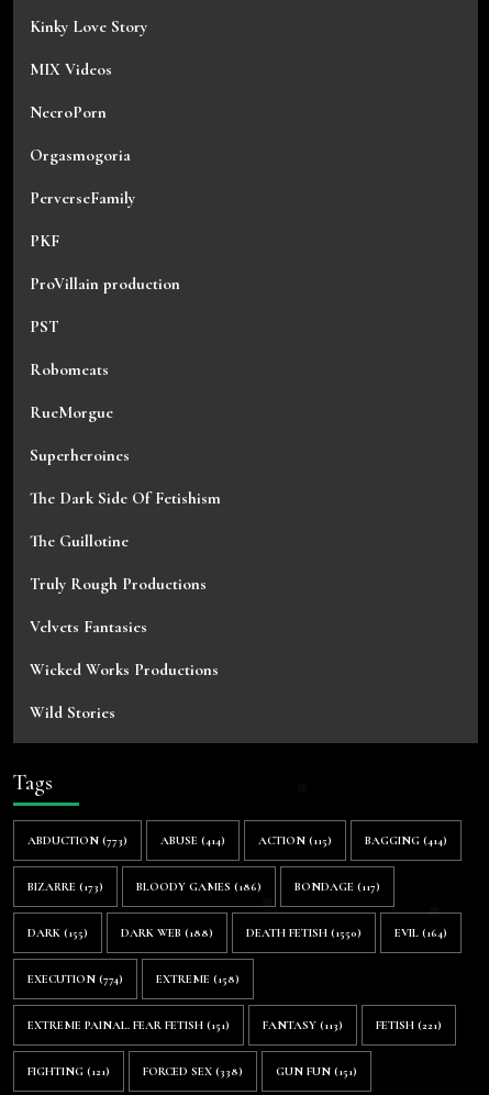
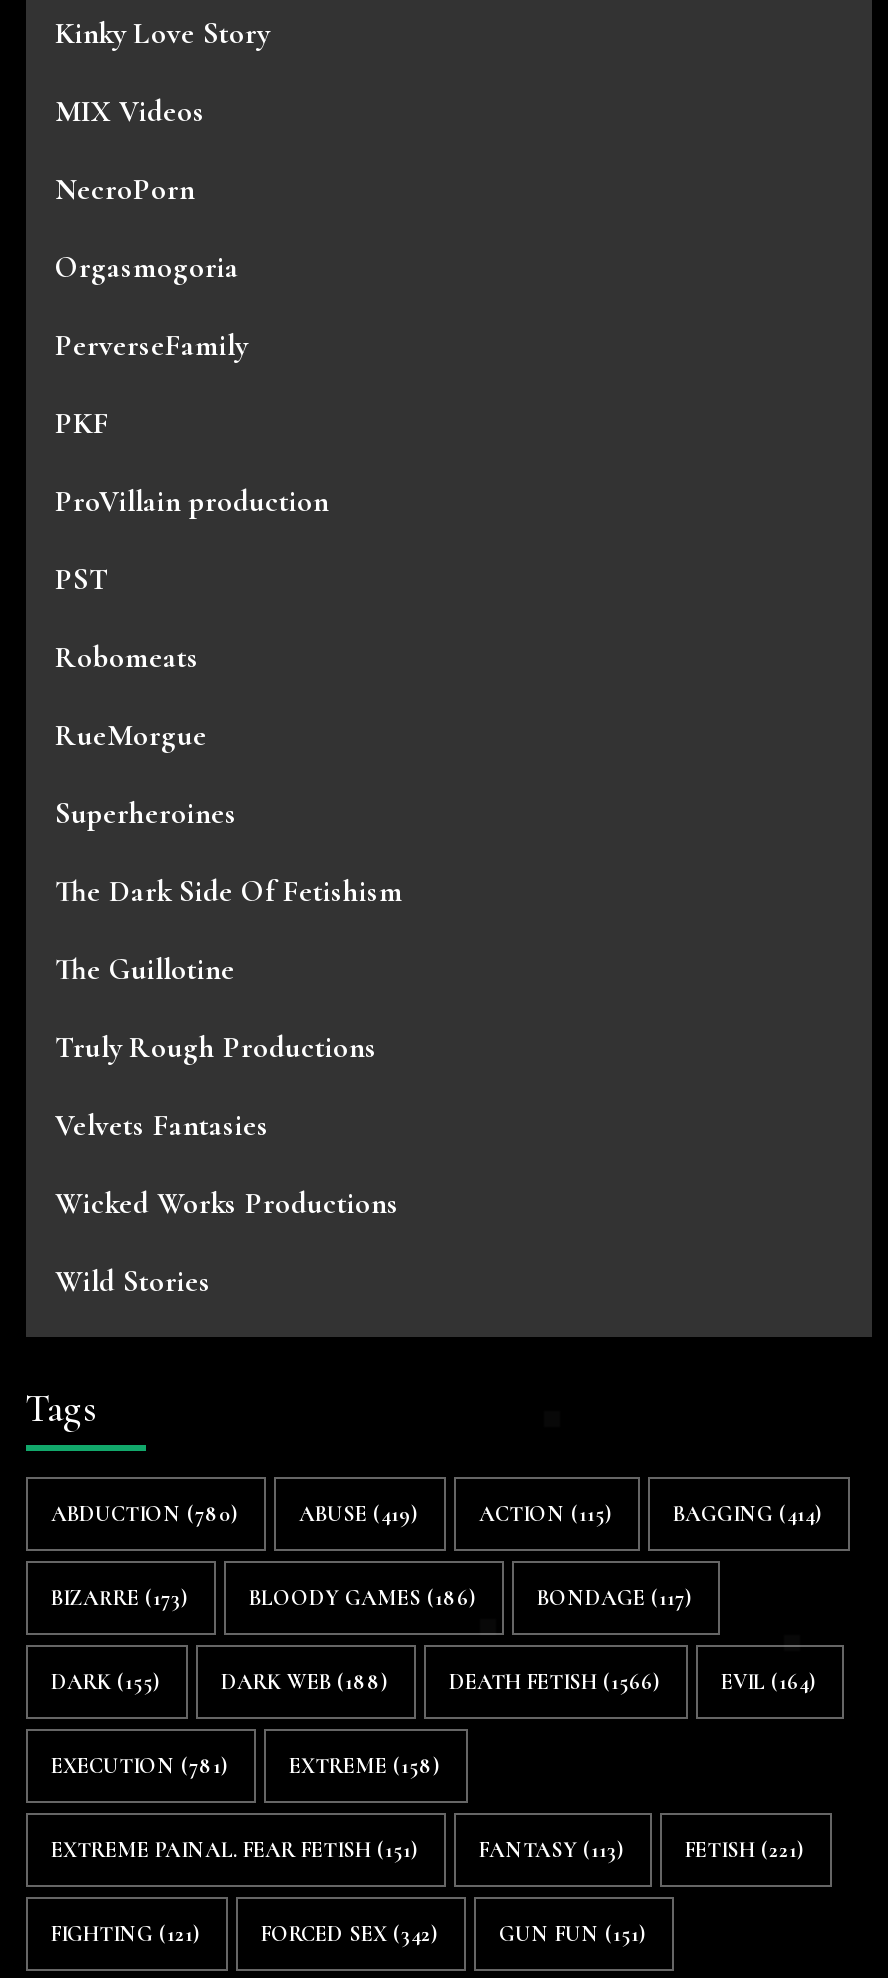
[27,833,127,847] ABDUCTION (773) -> [51,1501,239,1527] ABDUCTION (780)
[160,833,225,847] ABUSE (414) -> [299,1501,419,1527] ABUSE (419)
[246,925,361,940] DEATH FETISH (1550) -> [449,1669,661,1695] DEATH FETISH (1566)
[27,972,123,986] EXECUTION (774) -> [51,1753,229,1779] EXECUTION (781)
[142,1064,242,1078] FORCED SEX (338) -> [261,1921,439,1947] FORCED SEX (342)

